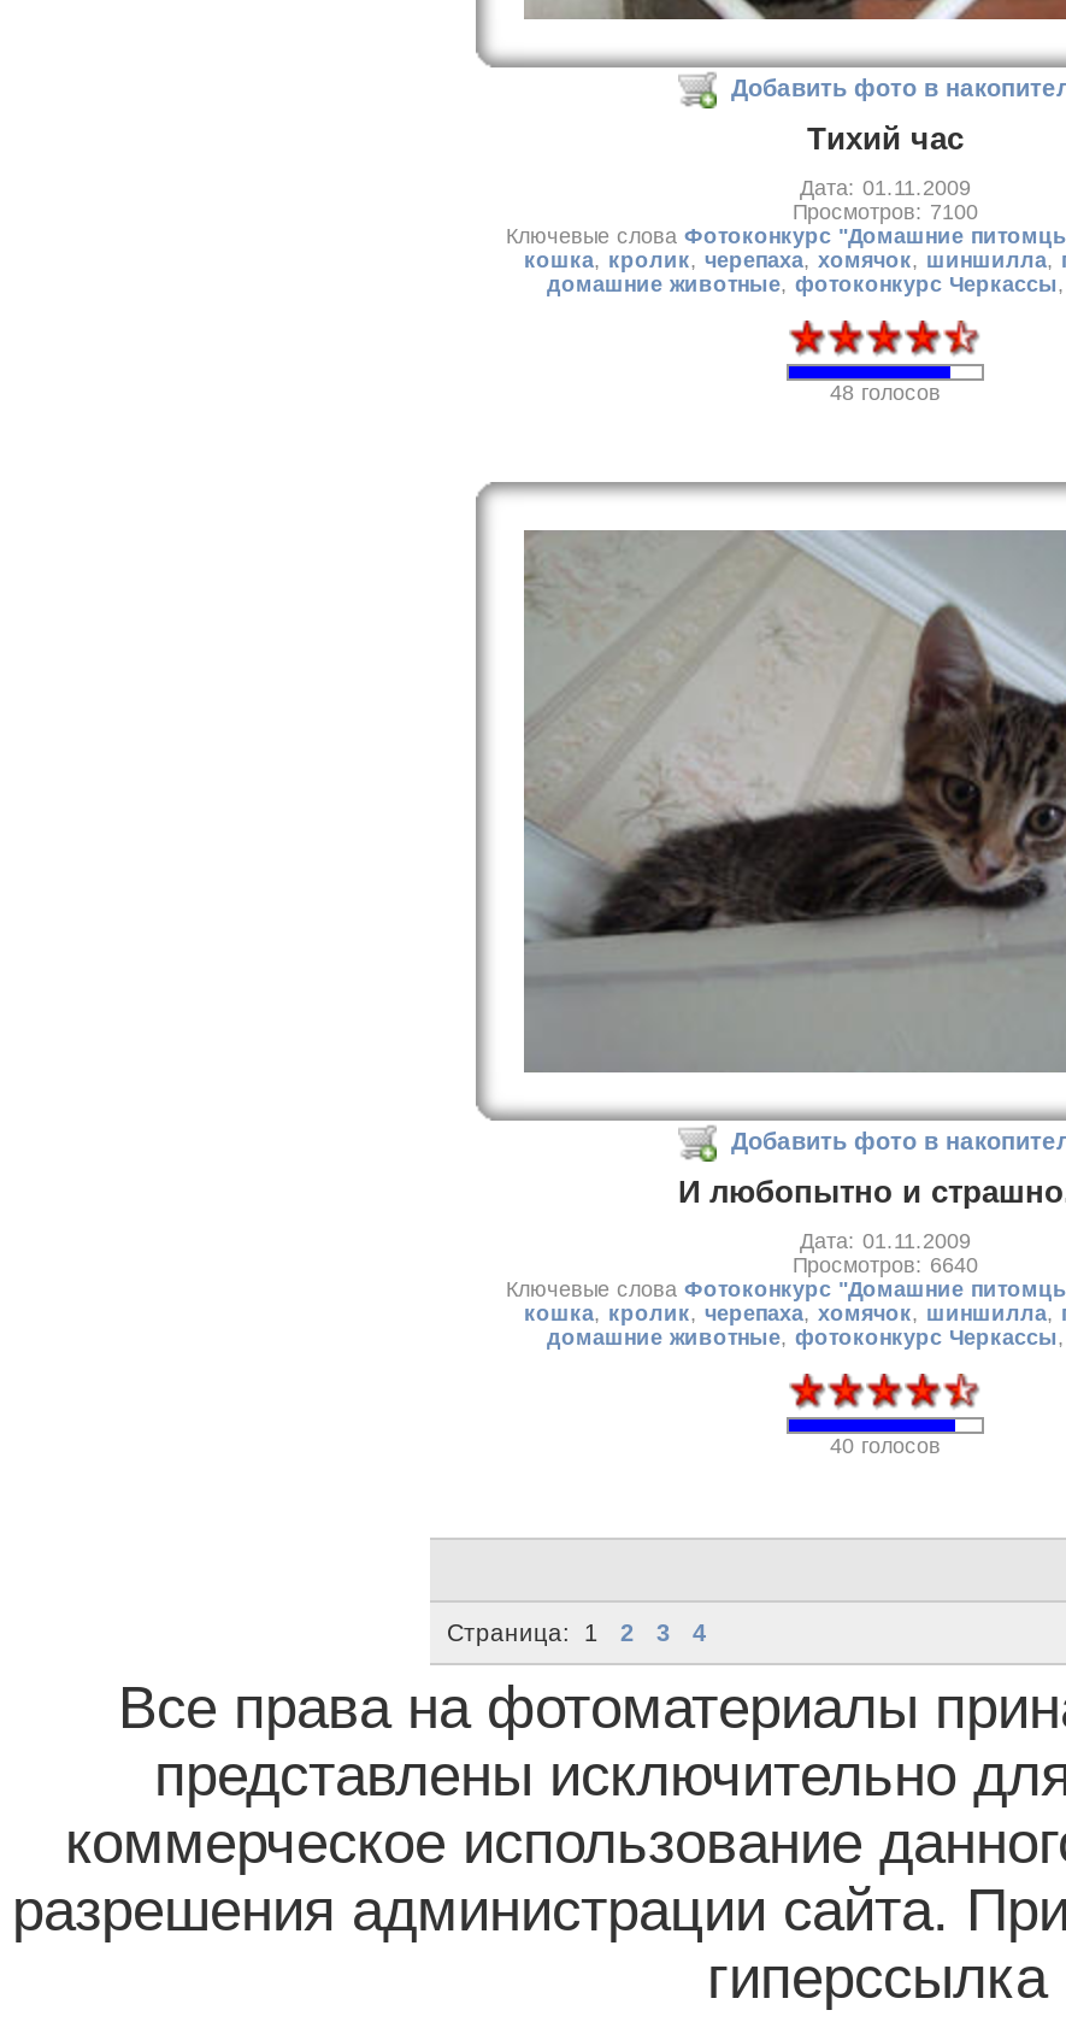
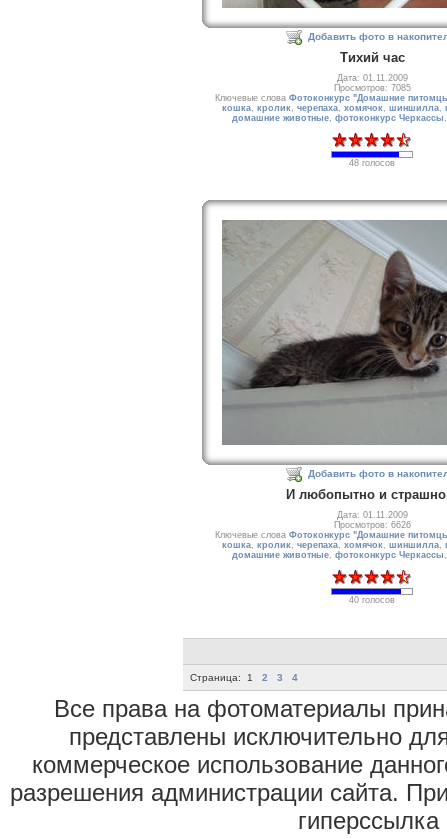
[793,199,978,223] Просмотров: 7100 -> [333,83,410,93] Просмотров: 7085
[793,1252,978,1277] Просмотров: 6640 -> [333,520,410,530] Просмотров: 6626

